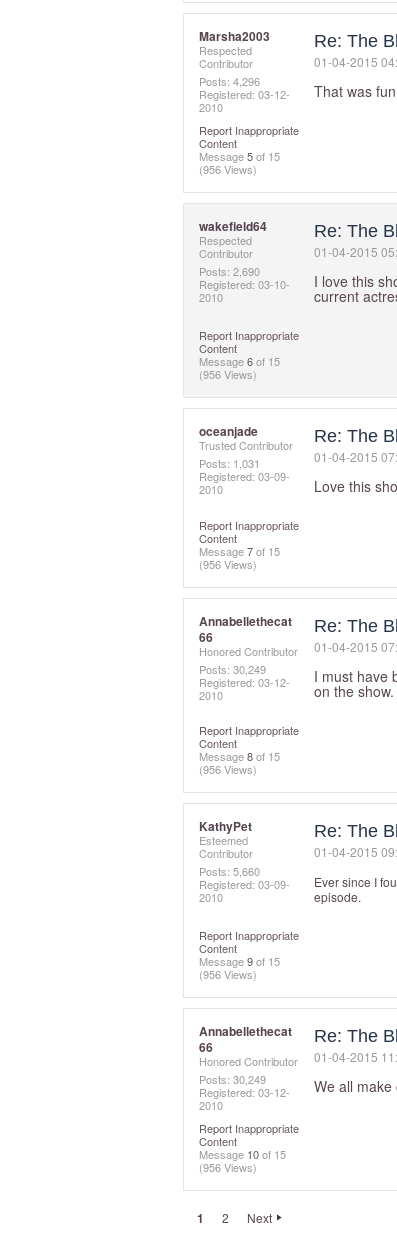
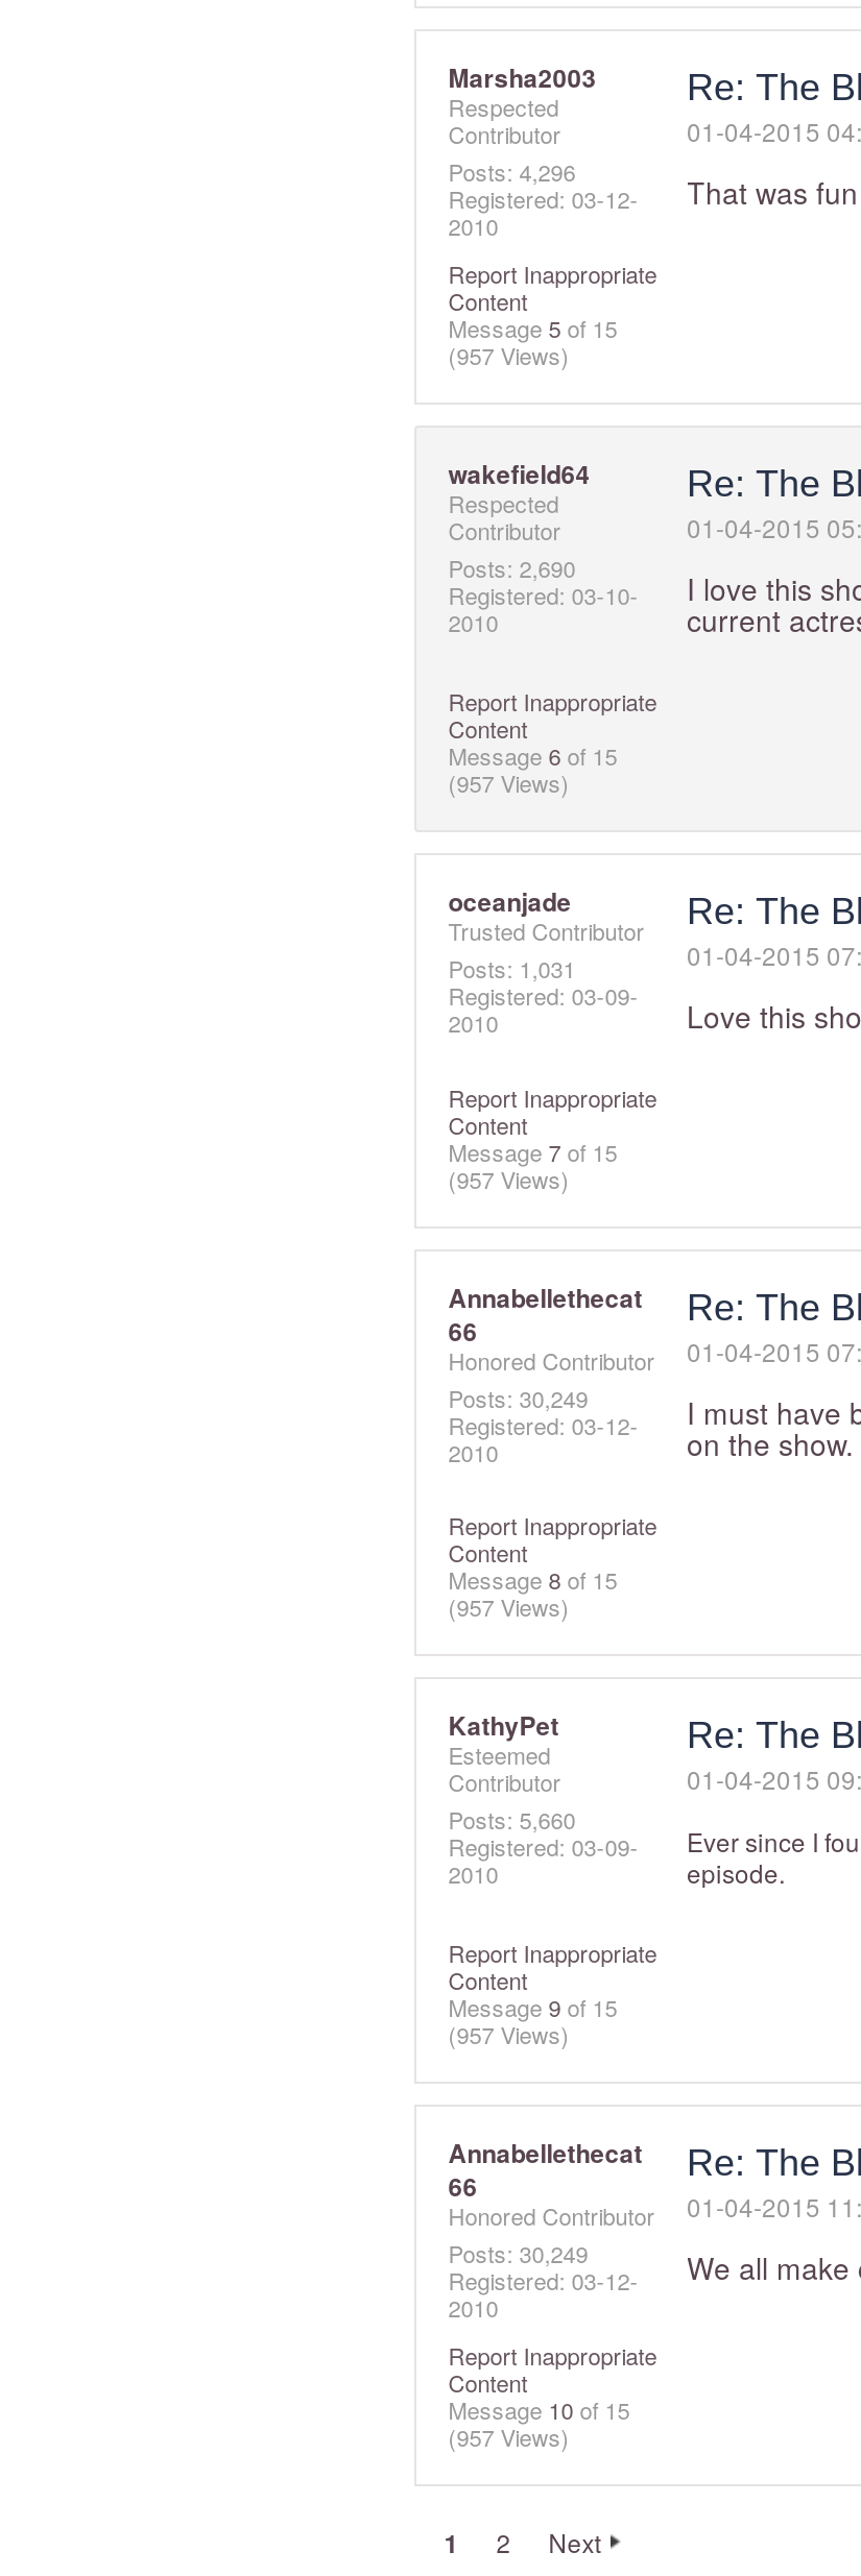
[199,161,257,177] (956 Views) -> [448,338,569,371] (957 Views)
[199,366,257,382] (956 Views) -> [448,765,569,799] (957 Views)
[199,556,257,572] (956 Views) -> [448,1162,569,1195] (957 Views)
[199,761,257,777] (956 Views) -> [448,1589,569,1623] (957 Views)
[199,966,257,982] (956 Views) -> [448,2017,569,2050] (957 Views)
[199,1159,257,1175] (956 Views) -> [448,2420,569,2453] (957 Views)

